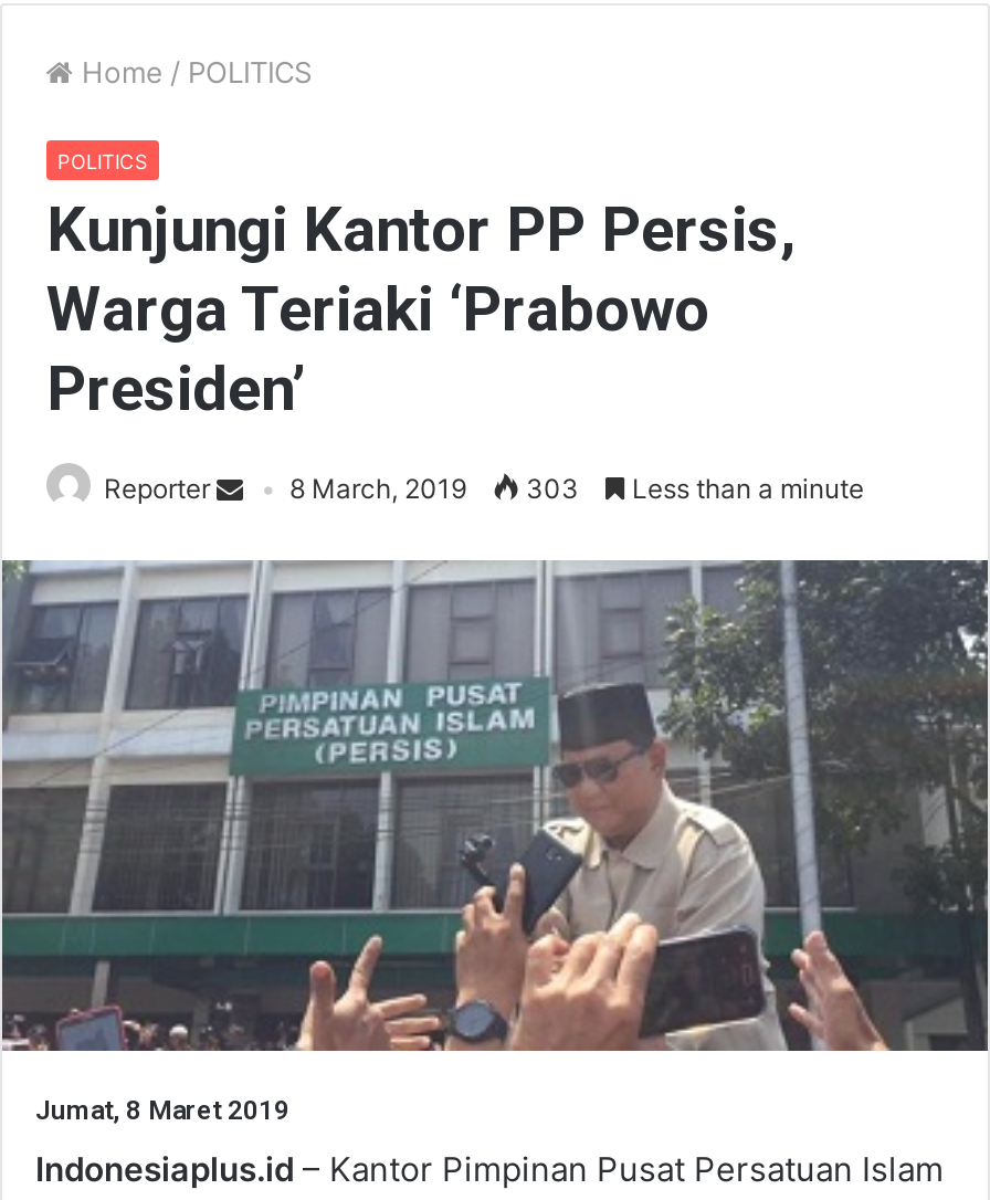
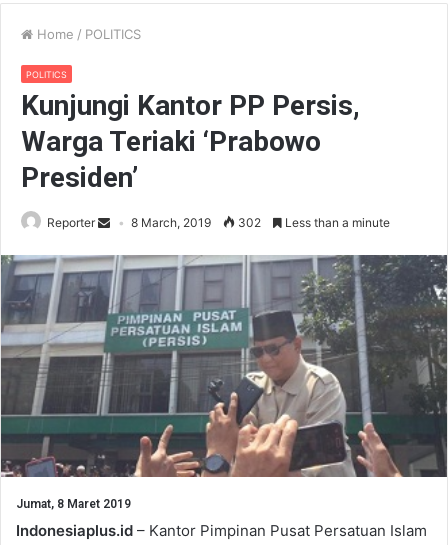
[289,472,864,505] 8 March, 2019 303 Less than a minute -> [131,215,390,230] 8 March, 2019 302 Less than a minute

